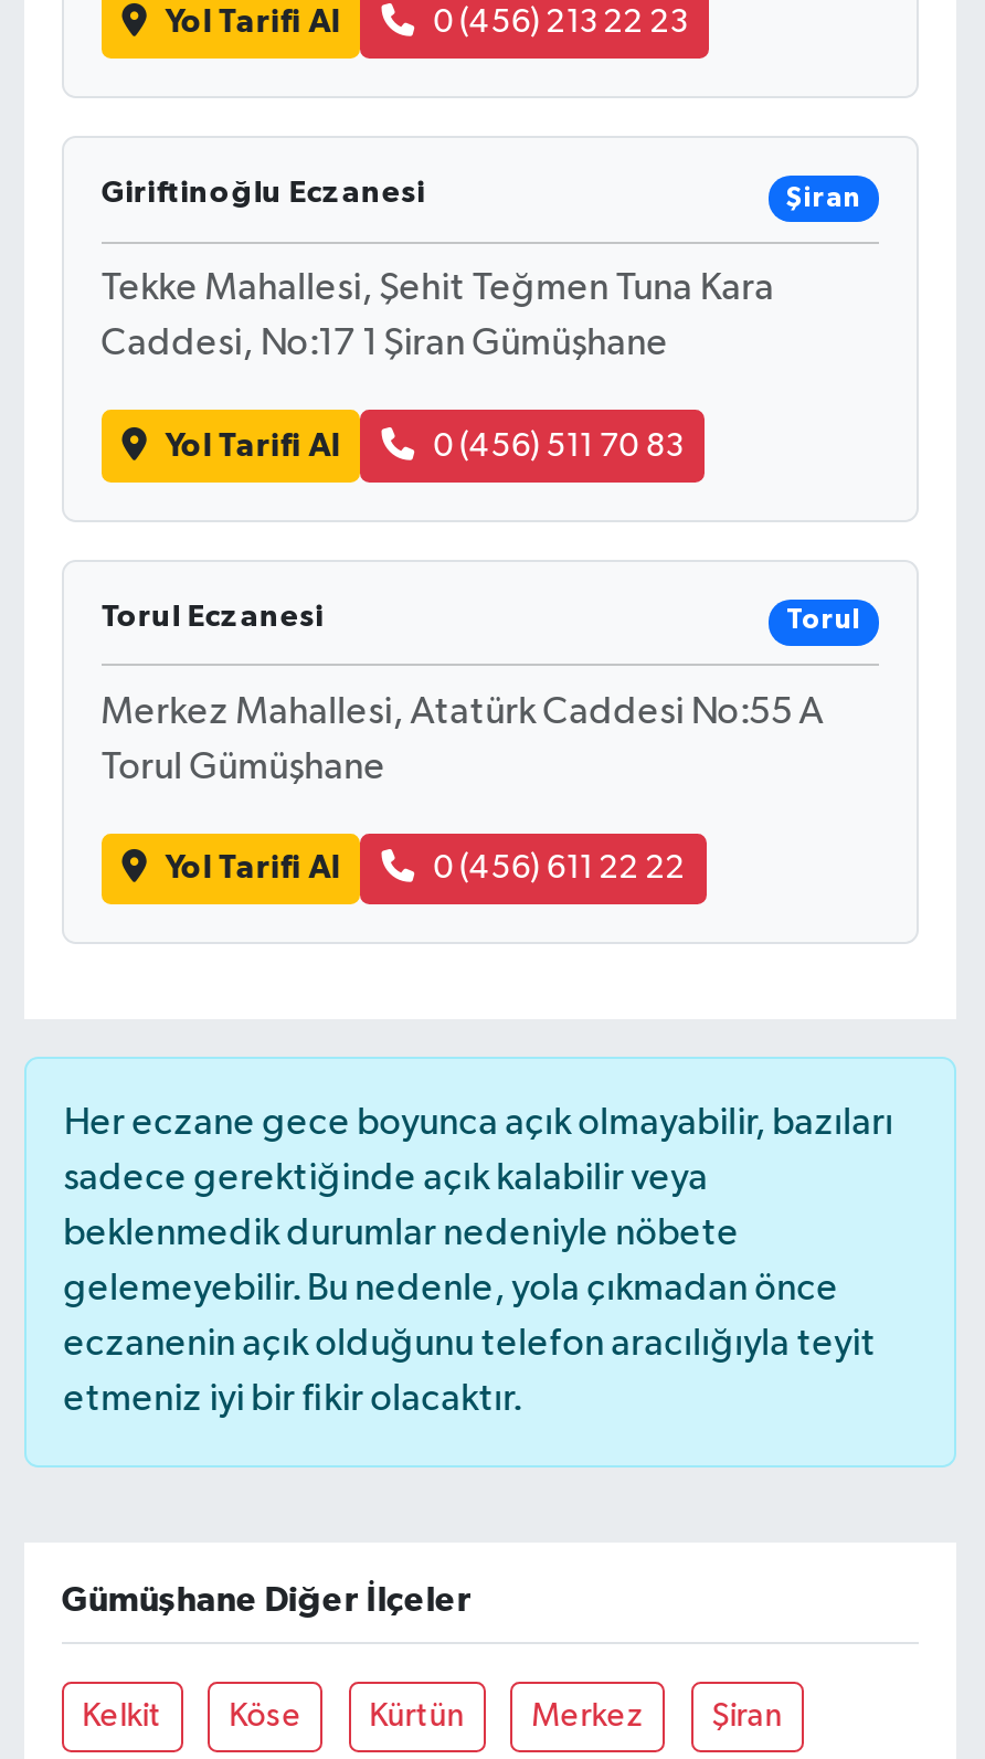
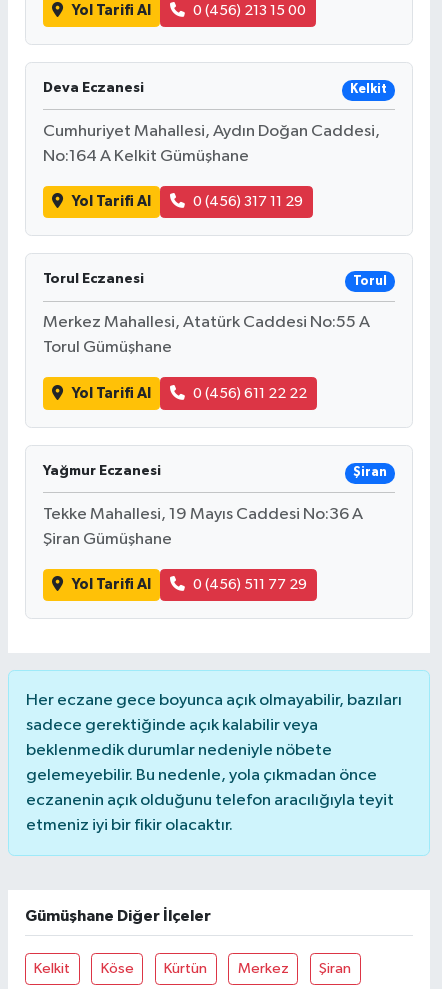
[433,6,687,39] 0 (456) 213 22 23 -> [193,3,306,18] 0 (456) 213 15 00
[101,179,861,213] Giriftinoğlu Eczanesi | Şiran -> [43,81,387,96] Deva Eczanesi | Kelkit
[101,271,775,309] Tekke Mahallesi, Şehit Teğmen Tuna Kara -> [43,123,380,140] Cumhuriyet Mahallesi, Aydın Doğan Caddesi,
[101,327,669,364] Caddesi, No:17 1 Şiran Gümüşhane -> [43,148,249,165] No:164 A Kelkit Gümüşhane
[433,429,683,462] 0 (456) 511 70 83 -> [193,194,303,209] 0 (456) 317 11 29
none -> [43,464,387,592] Yağmur Eczanesi | Şiran | Tekke Mahallesi, 19 Mayıs Caddesi No:36 A | Şiran Gümüşhane | Yol Tarifi Al | 0 (456) 511 77 29

